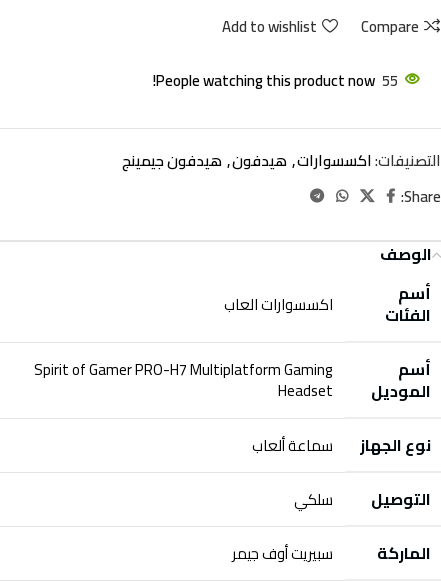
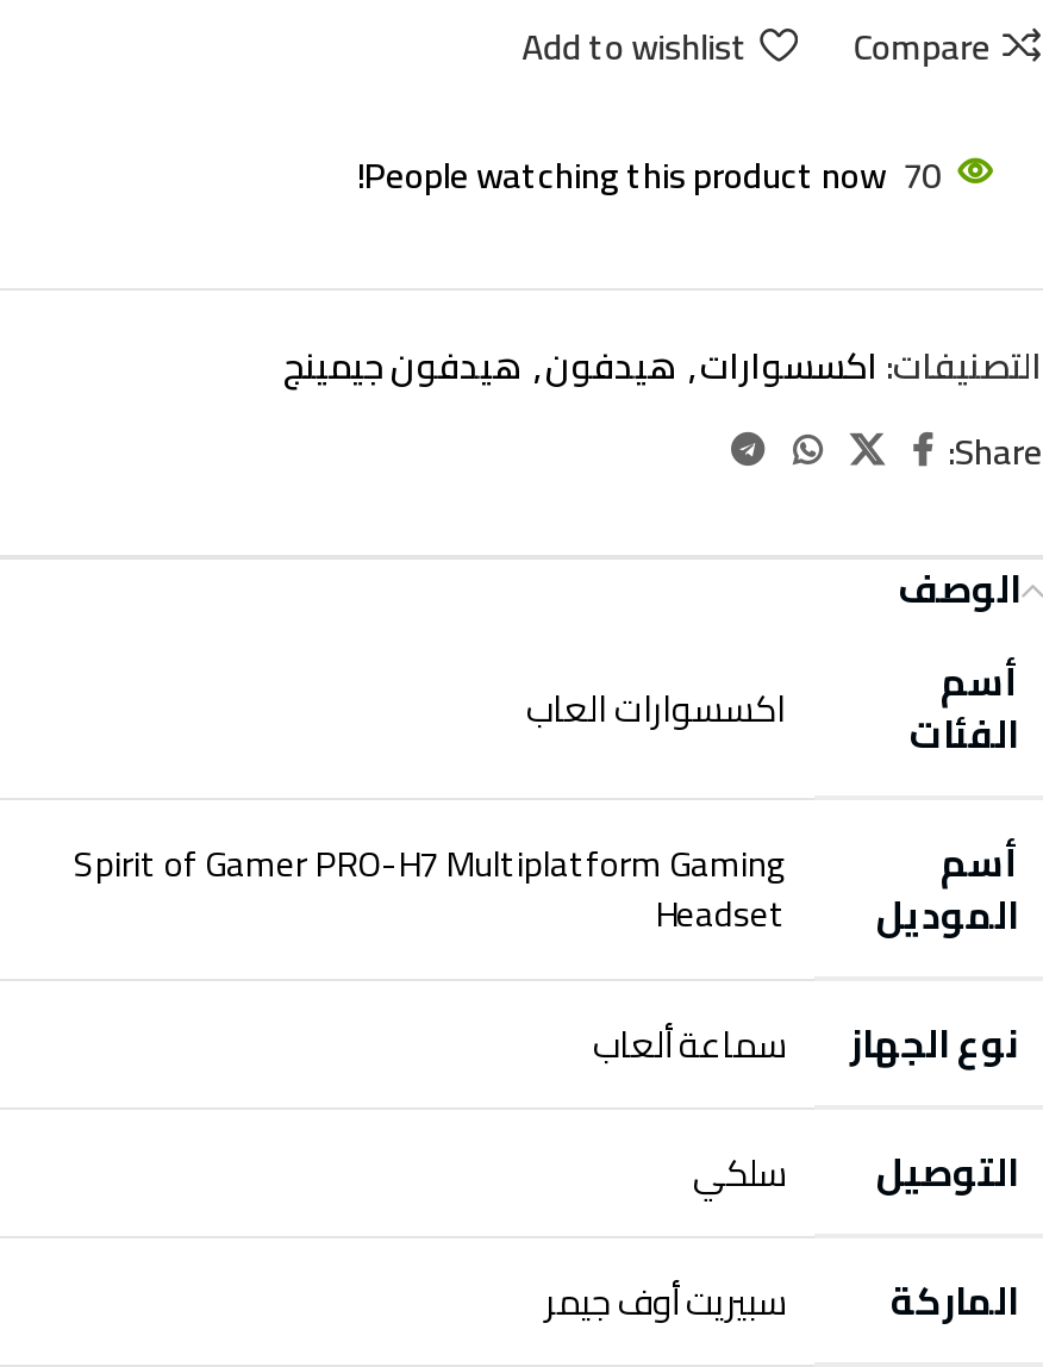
[156,66,398,95] People watching this product now! 55 -> [364,141,941,210] People watching this product now! 70

